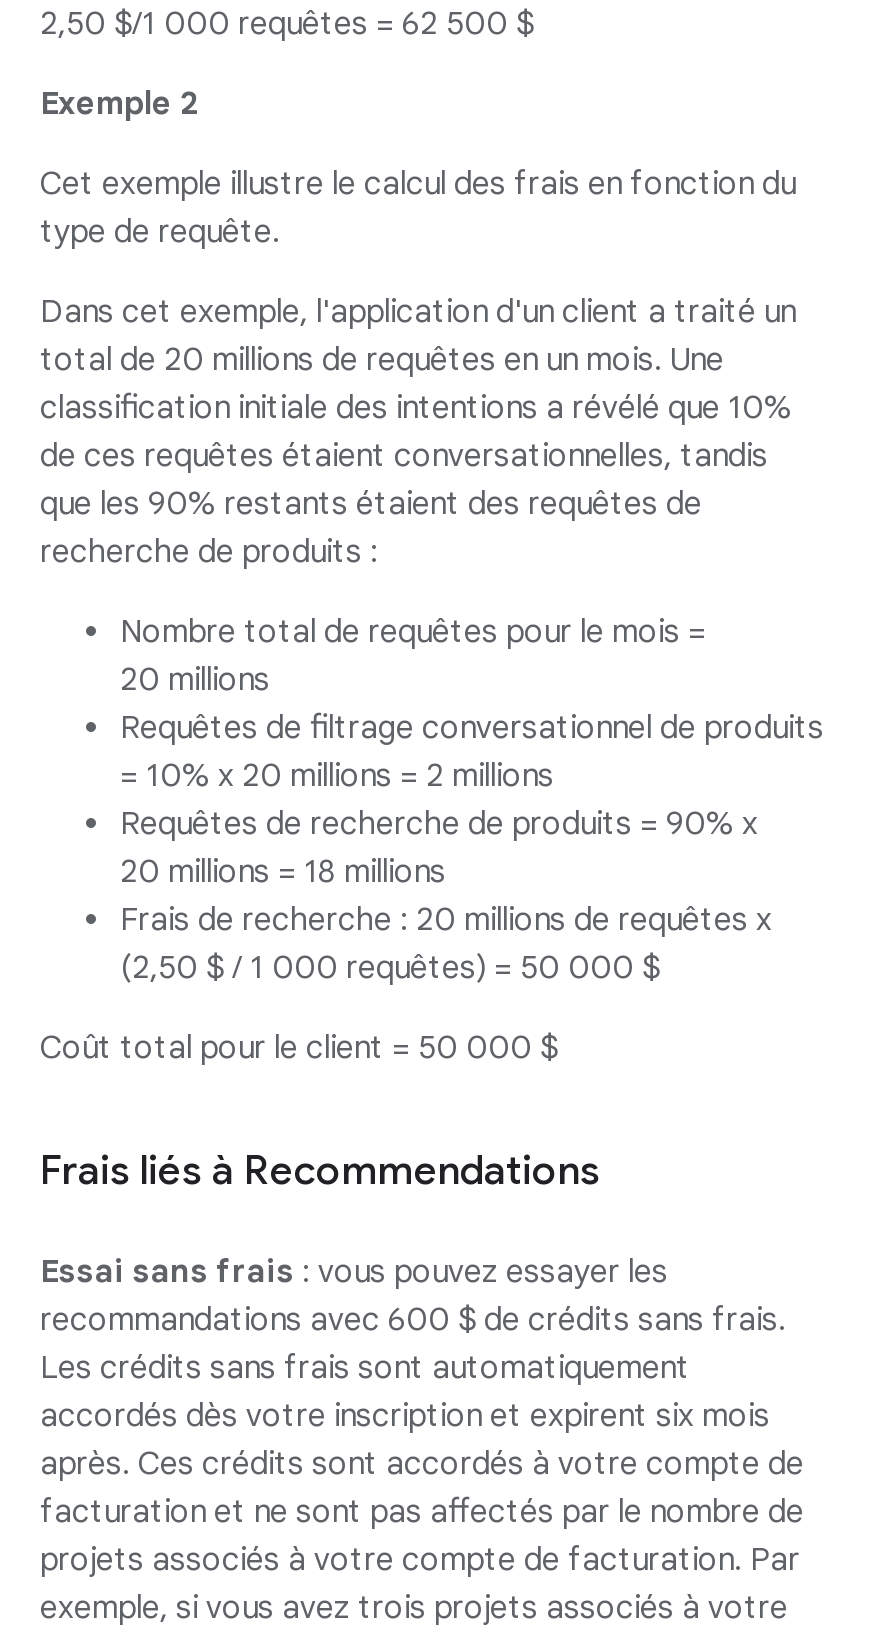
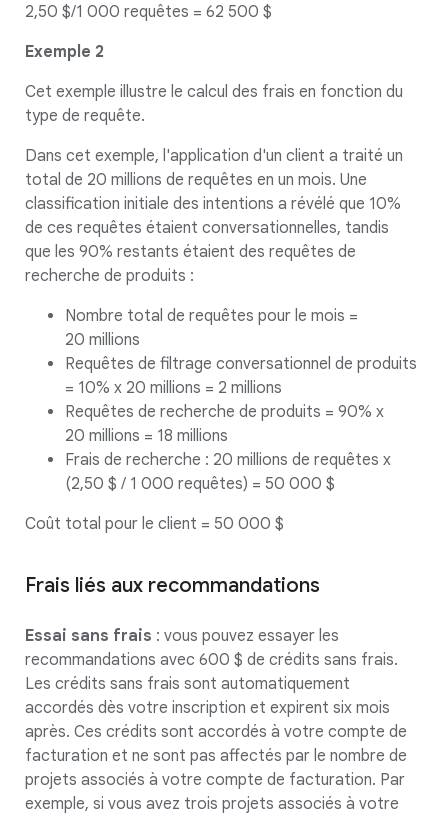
[40,1146,600,1196] Frais liés à Recommendations -> [25,573,320,598] Frais liés aux recommandations

